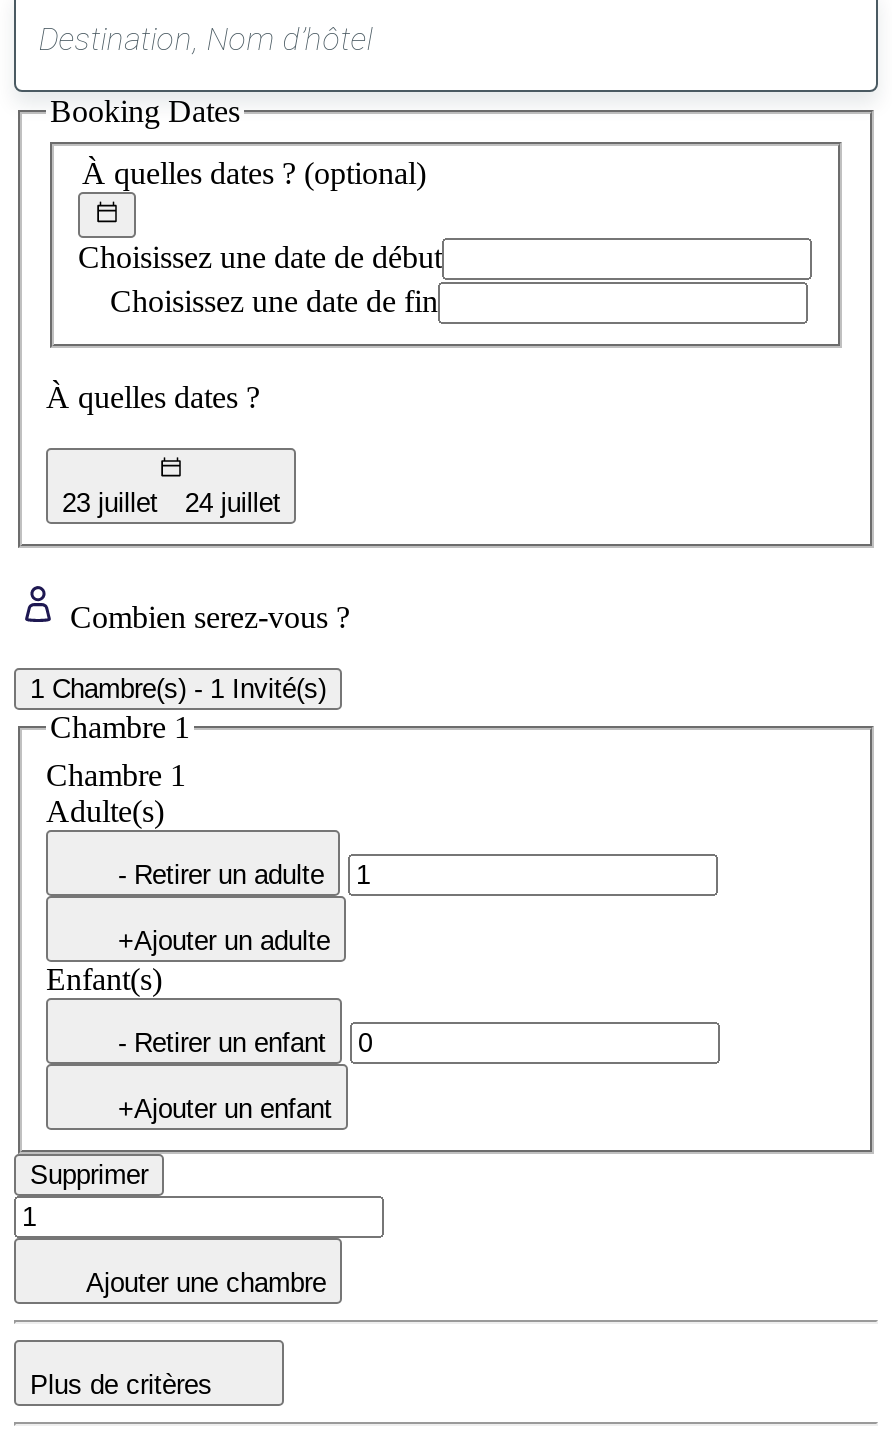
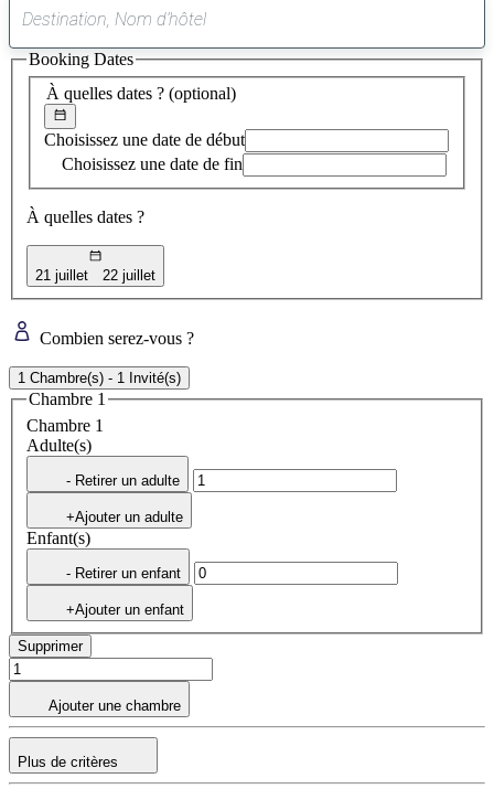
[62,489,158,519] 23 juillet -> [35,267,88,284] 21 juillet
[185,489,281,519] 24 juillet -> [103,267,156,284] 22 juillet

